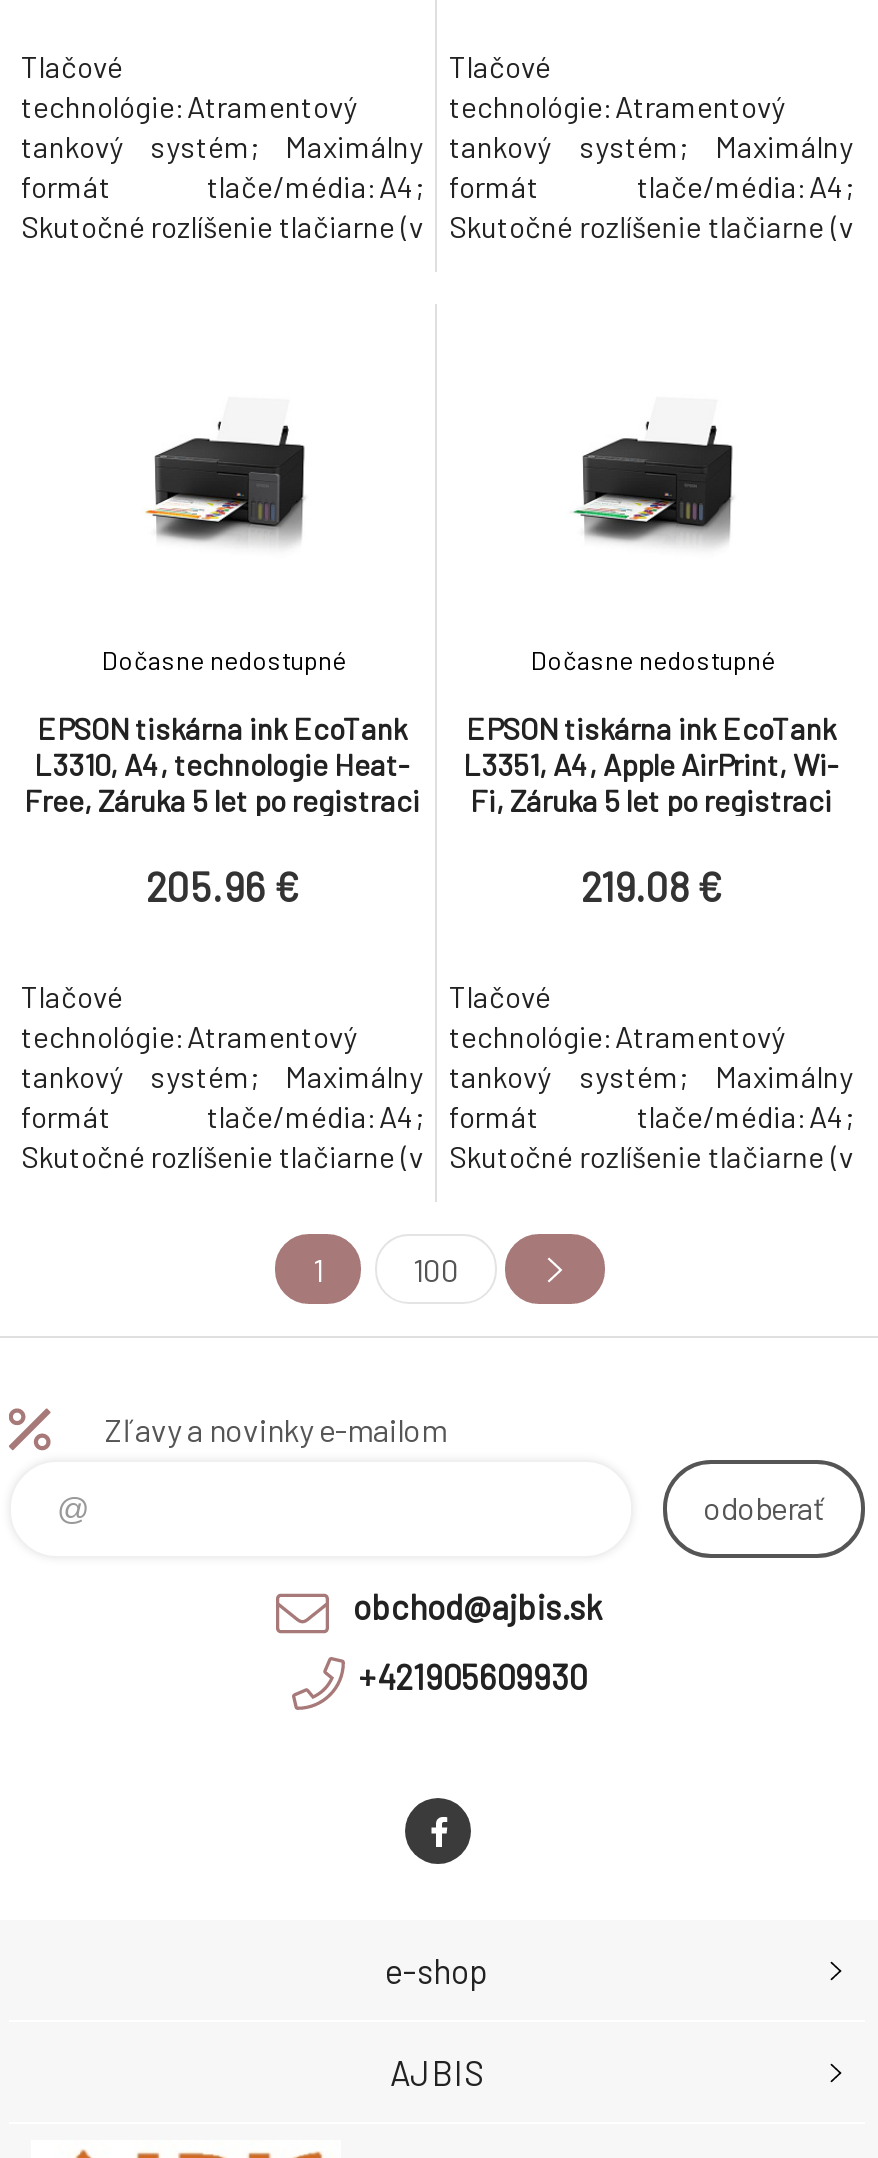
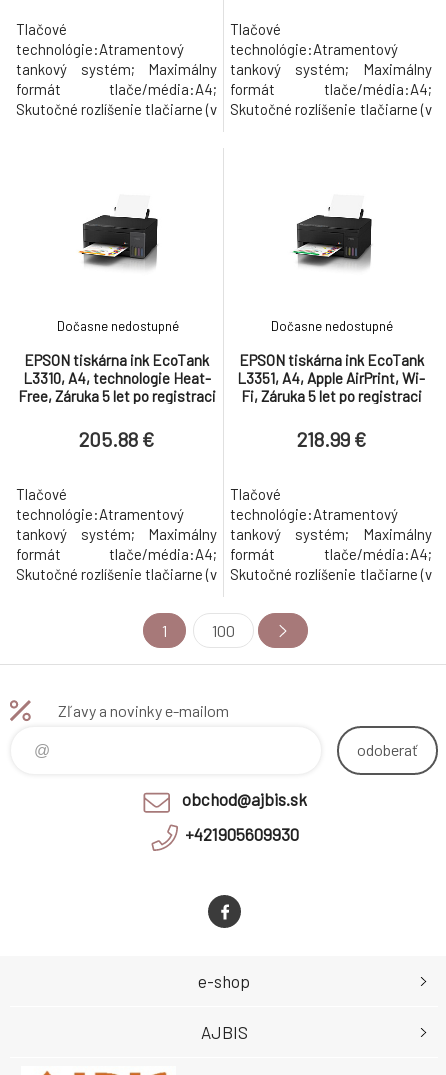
[146,861,298,909] 205.96 € -> [79,426,154,450] 205.88 €
[581,861,721,909] 219.08 € -> [296,426,365,450] 218.99 €

